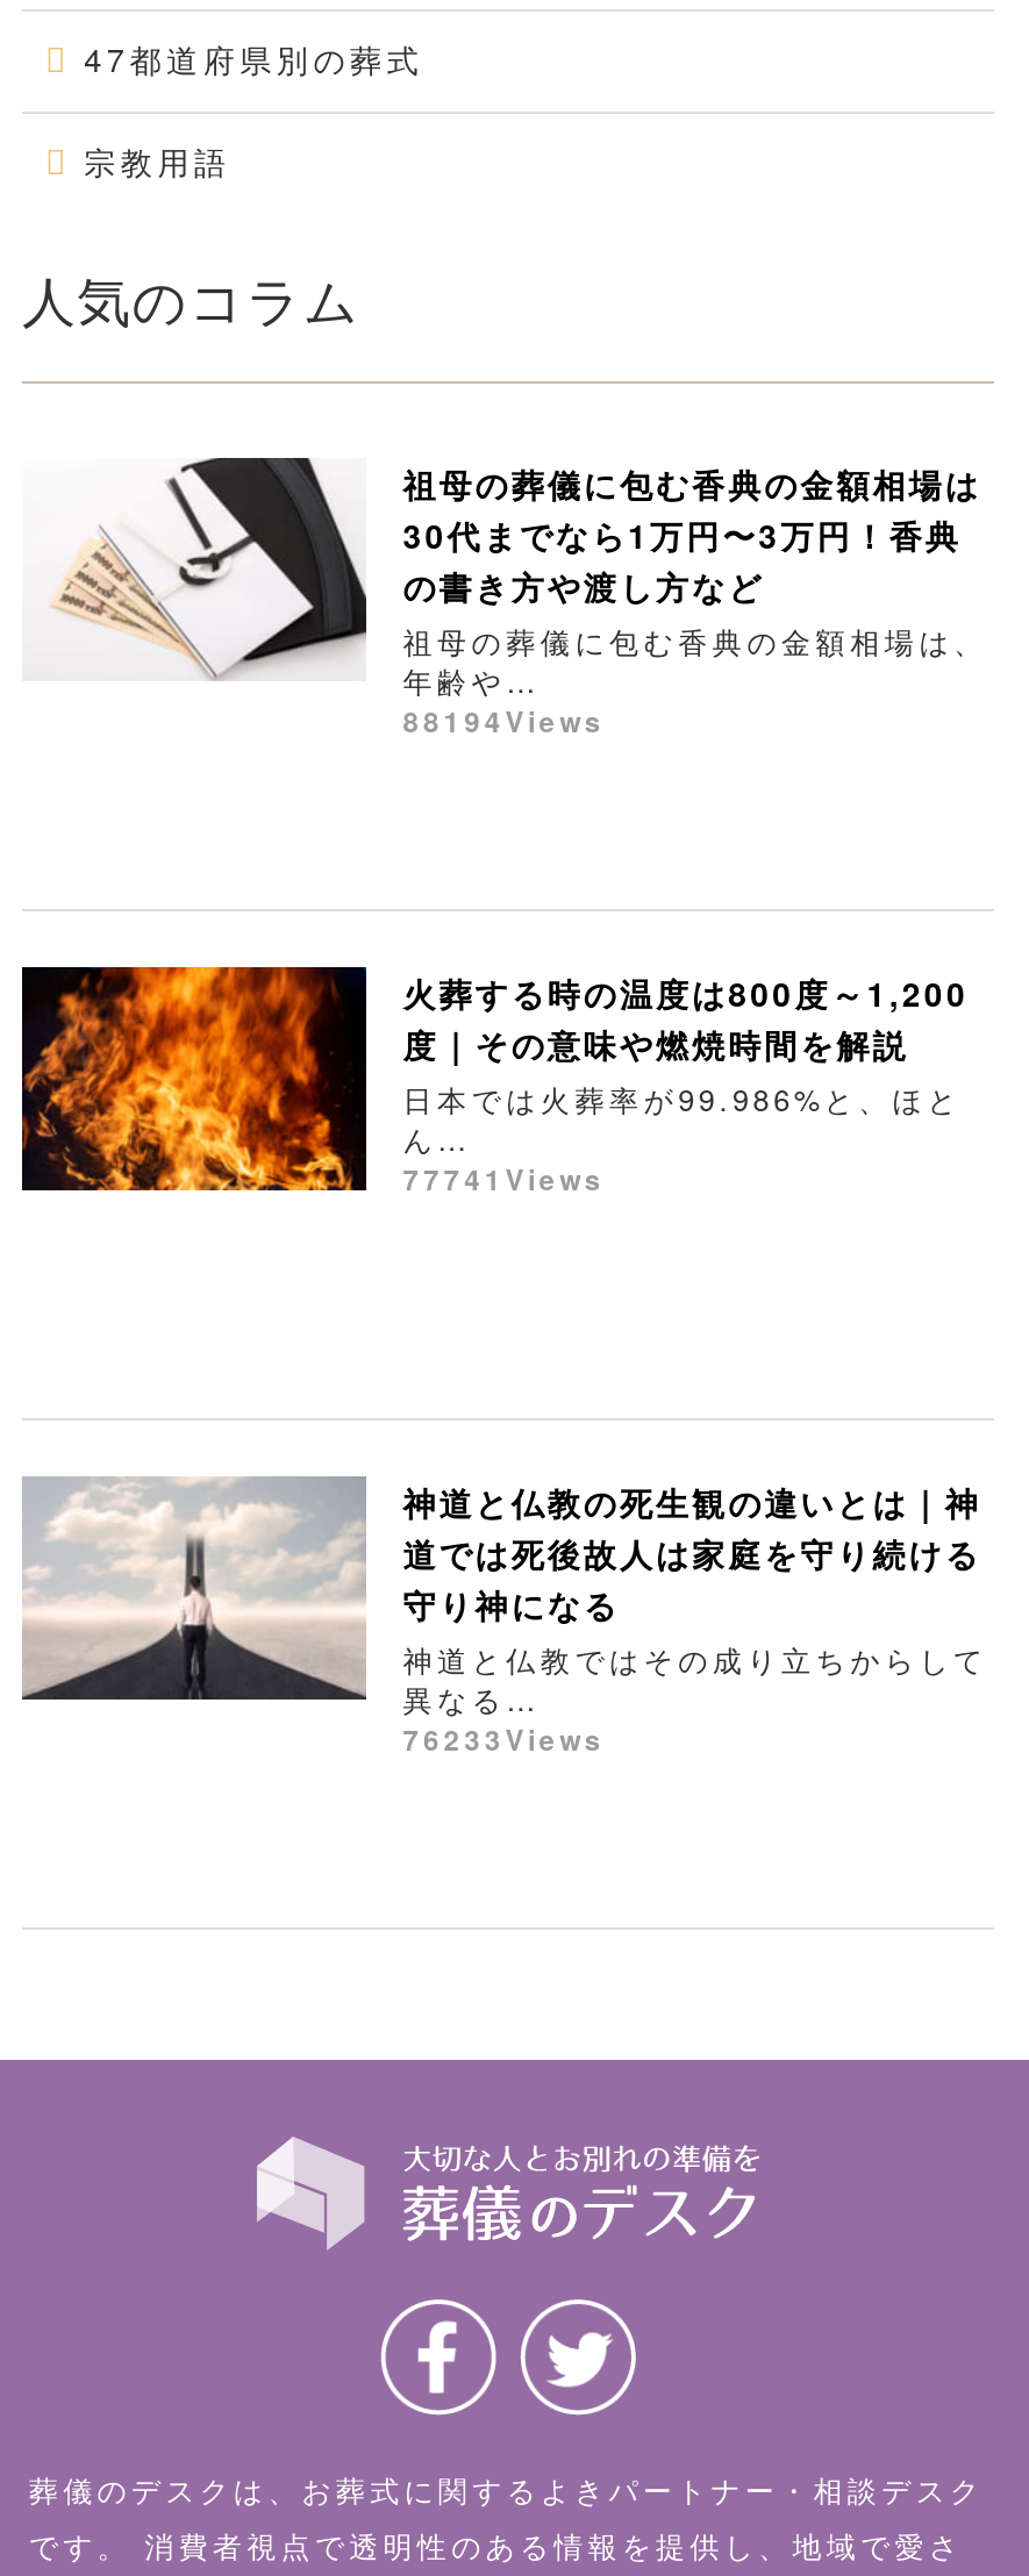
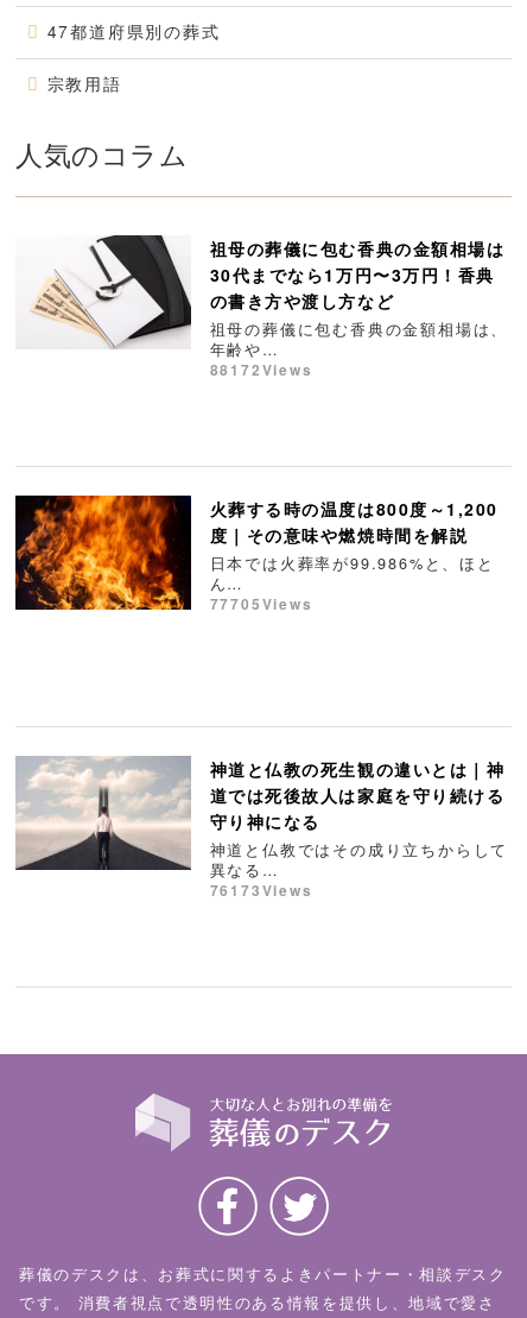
[403,700,605,742] 88194Views -> [210,359,313,381] 88172Views
[403,1159,605,1200] 77741Views -> [210,593,313,615] 77705Views
[403,1719,605,1761] 76233Views -> [210,880,313,901] 76173Views

